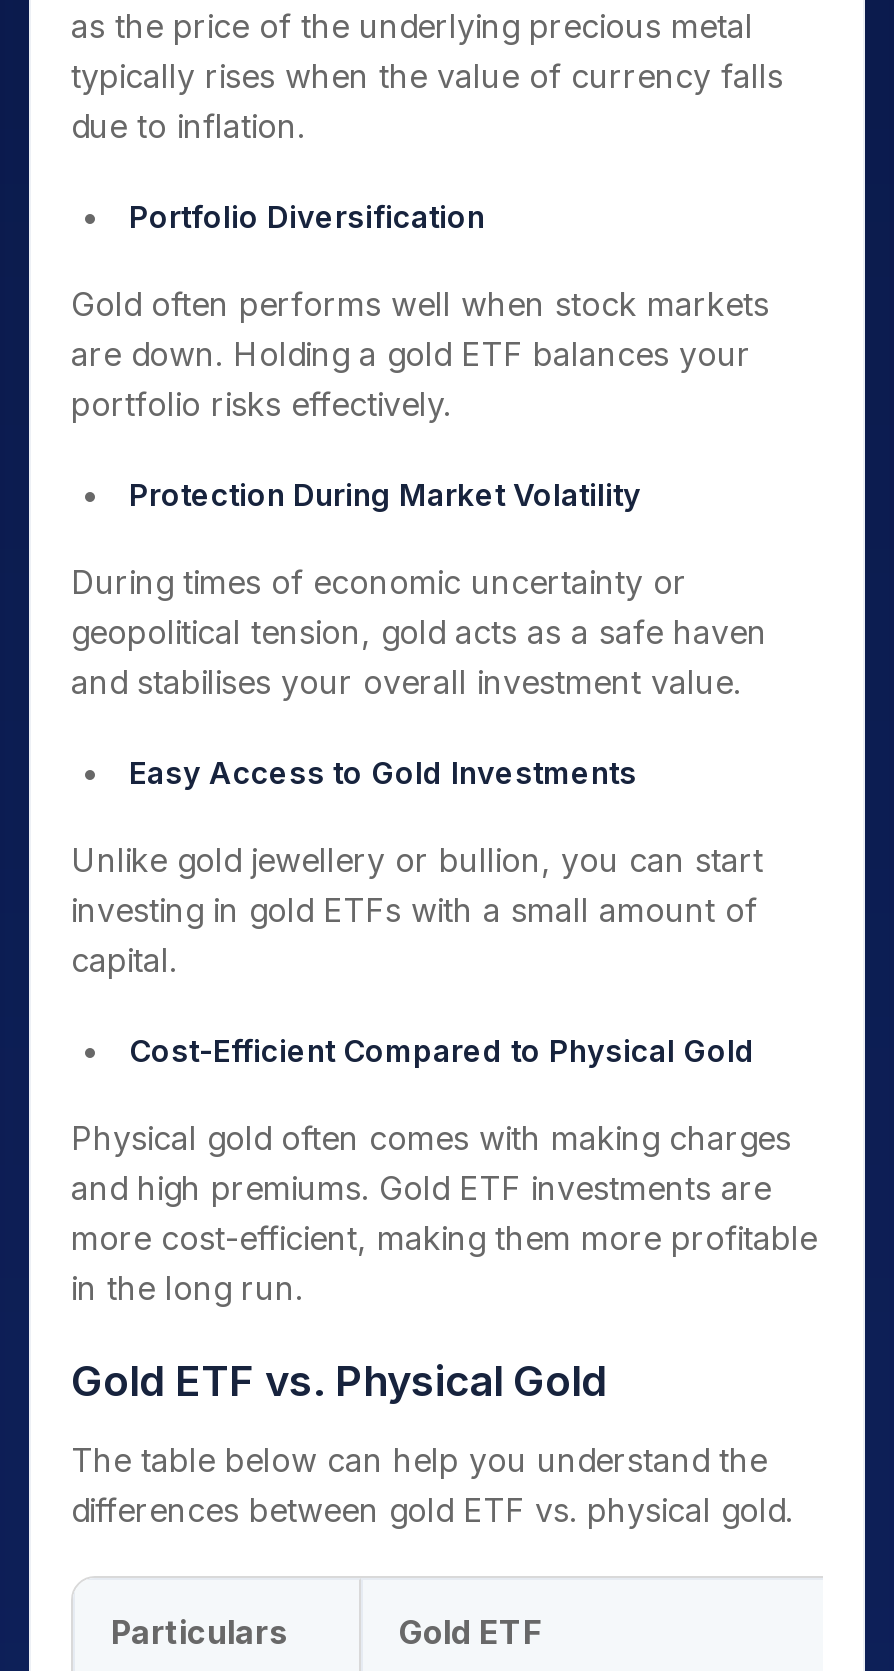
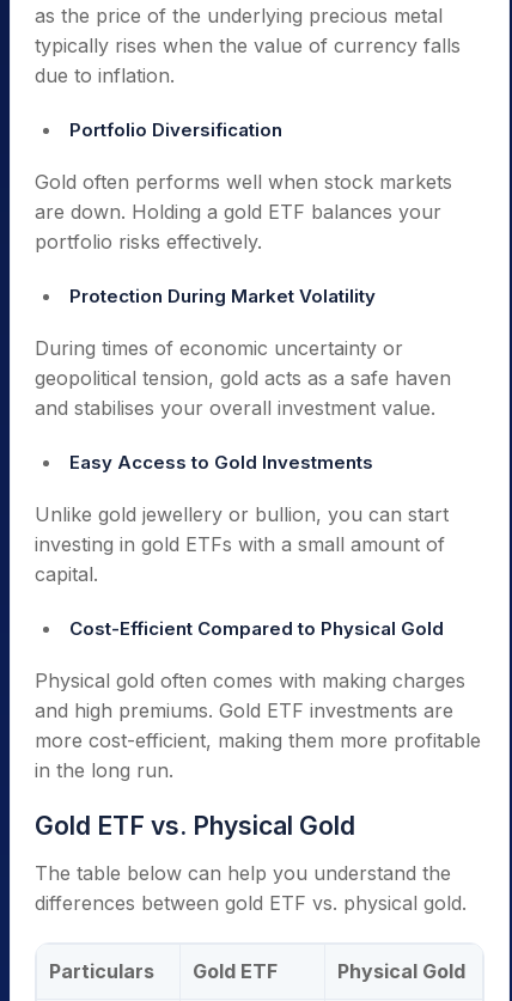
none -> [337,959,465,983] Physical Gold

